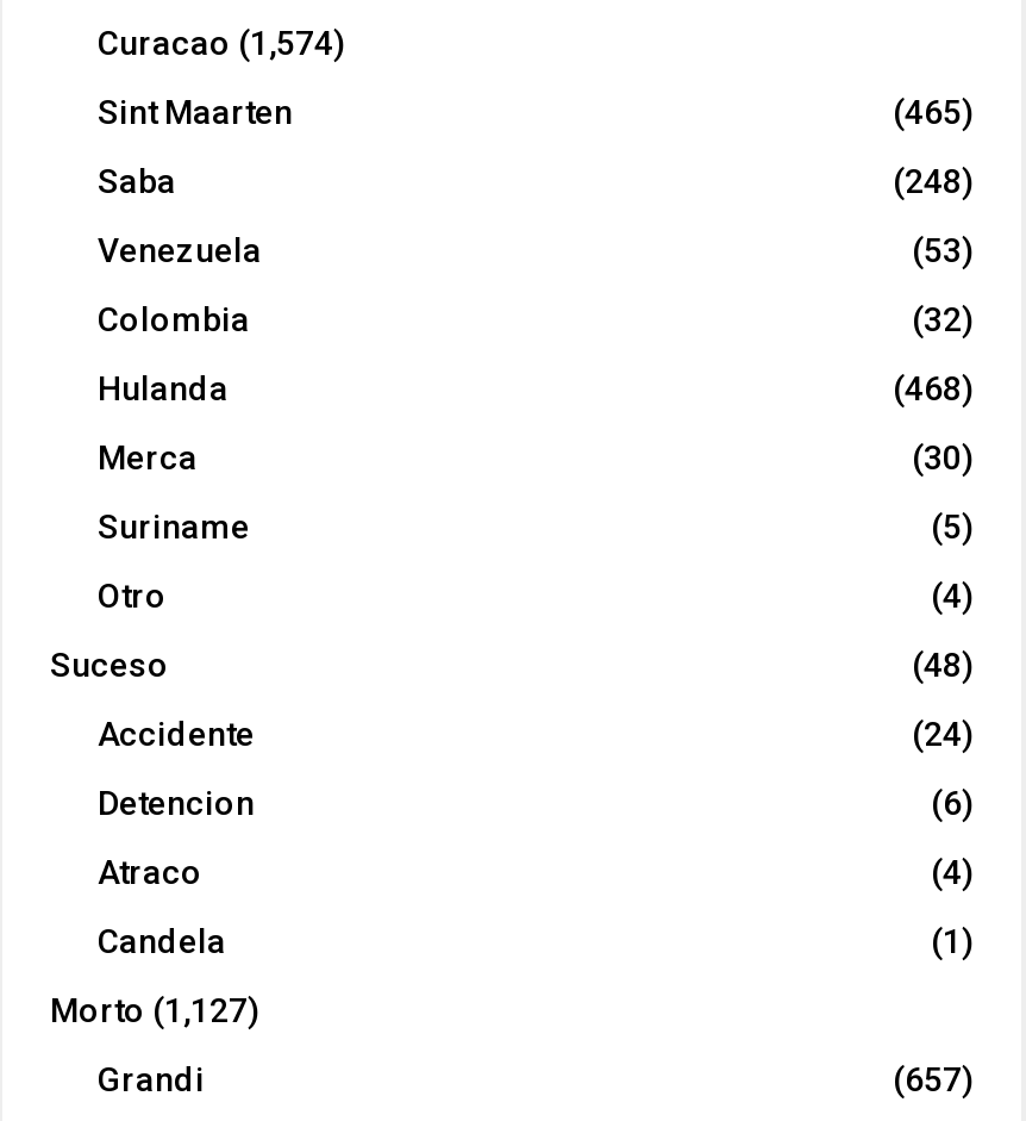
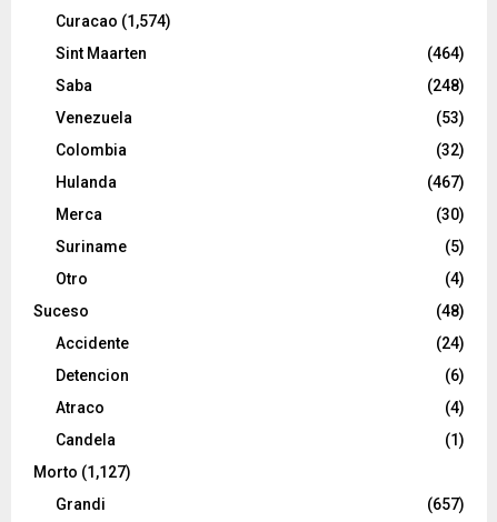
[893,92,974,130] (465) -> [427,44,465,62] (464)
[893,368,974,406] (468) -> [427,173,465,191] (467)

